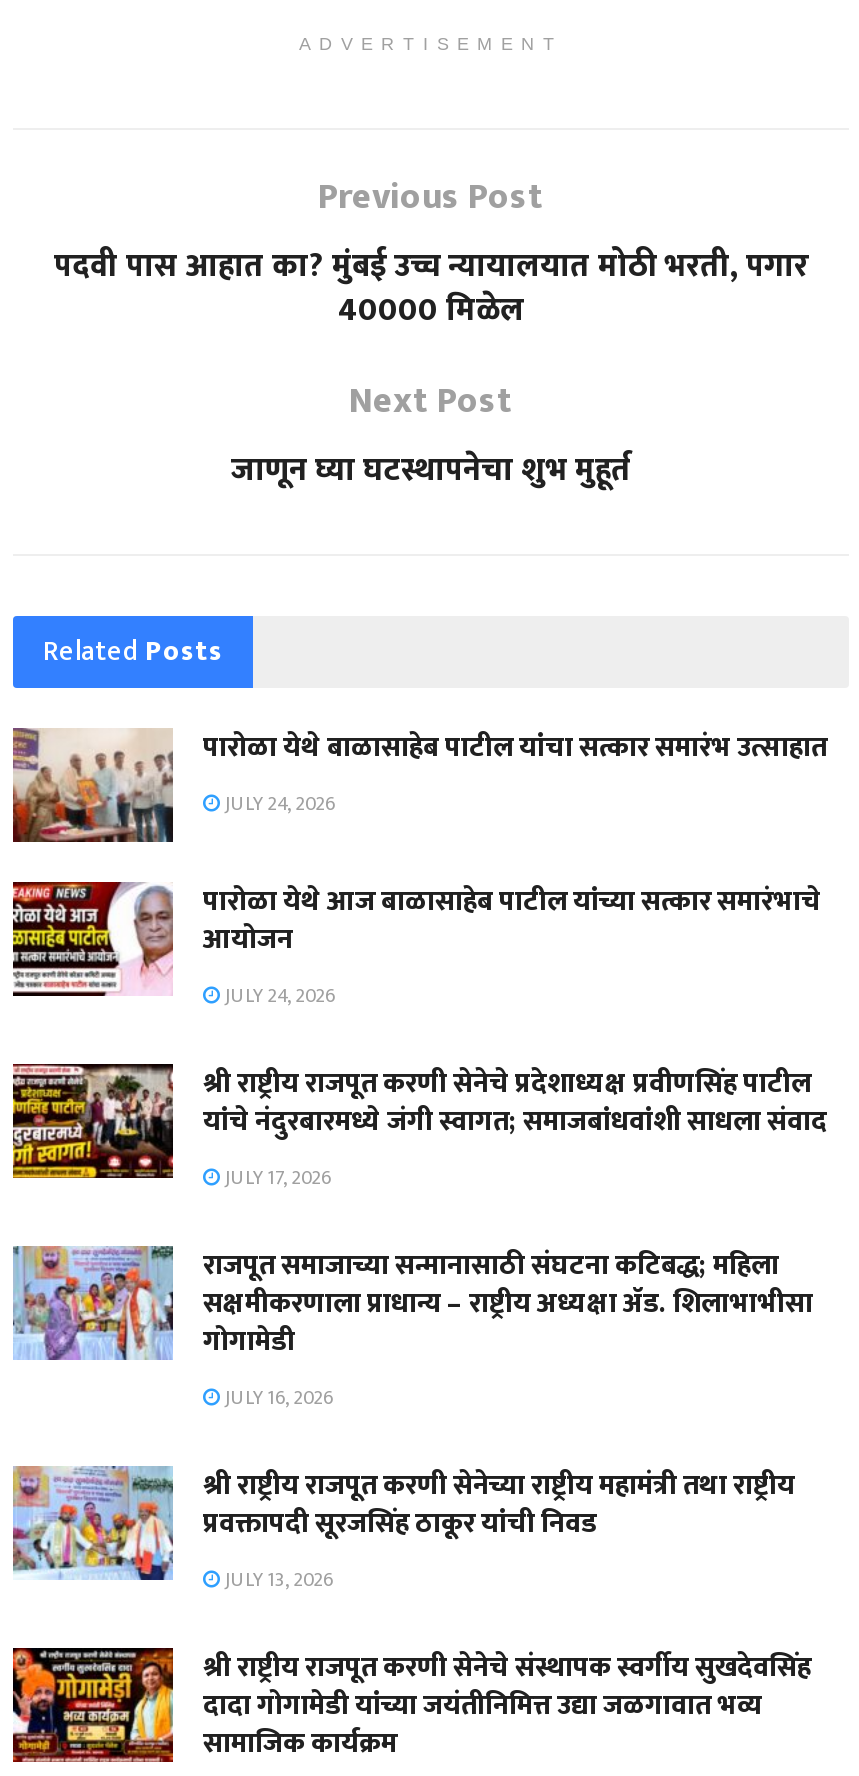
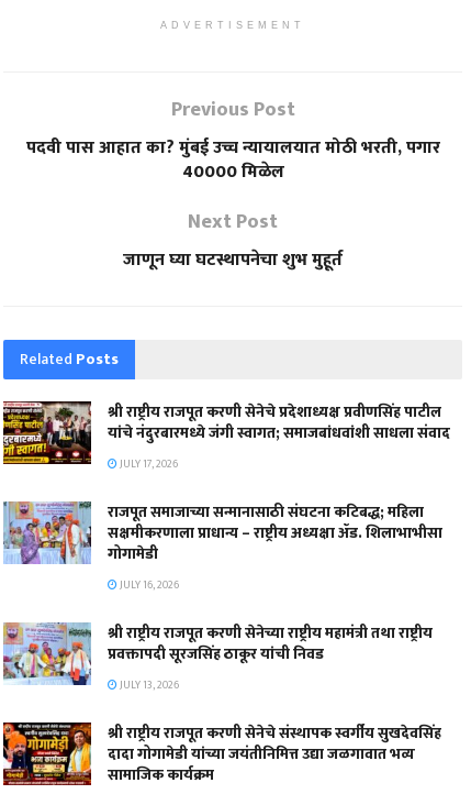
[11,724,827,1012] [image] | पारोळा येथे बाळासाहेब पाटील यांचा सत्कार समारंभ उत्साहात | JULY 24, 2026 | पारोळा येथे आज बाळासाहेब पाटील यांच्या सत्कार समारंभाचे | आयोजन | JULY 24, 2026 -> none
[11,880,175,1024] [image] -> none

